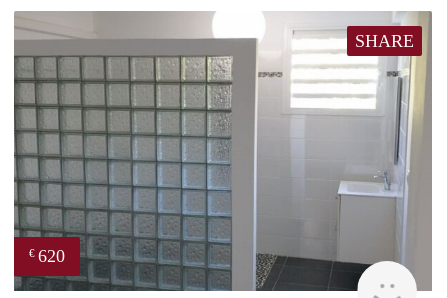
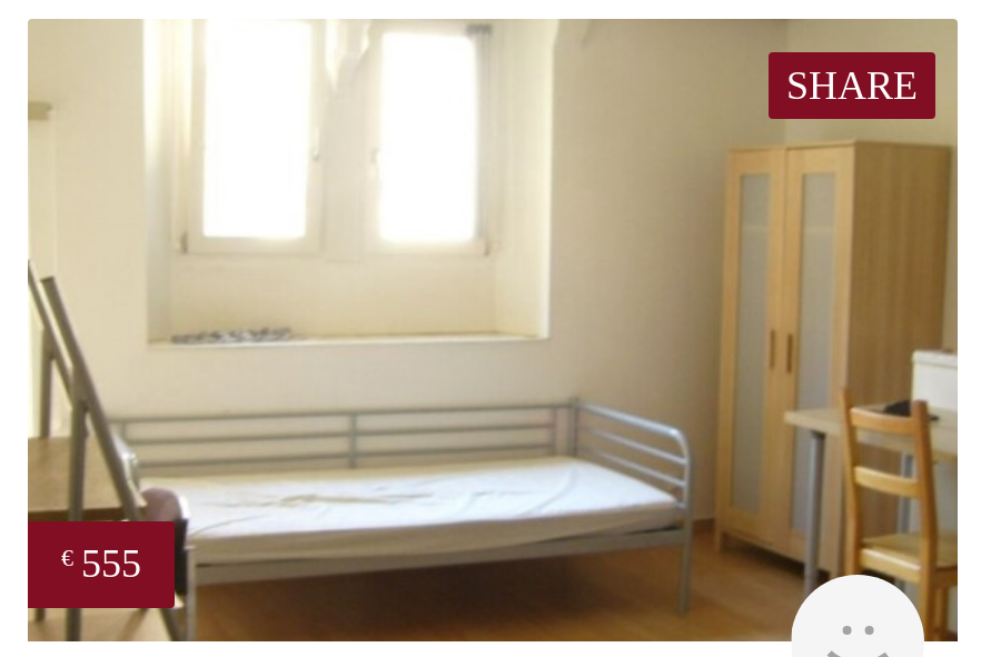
[13,10,432,292] [image] | €620 -> [26,17,960,644] [image] | €555

